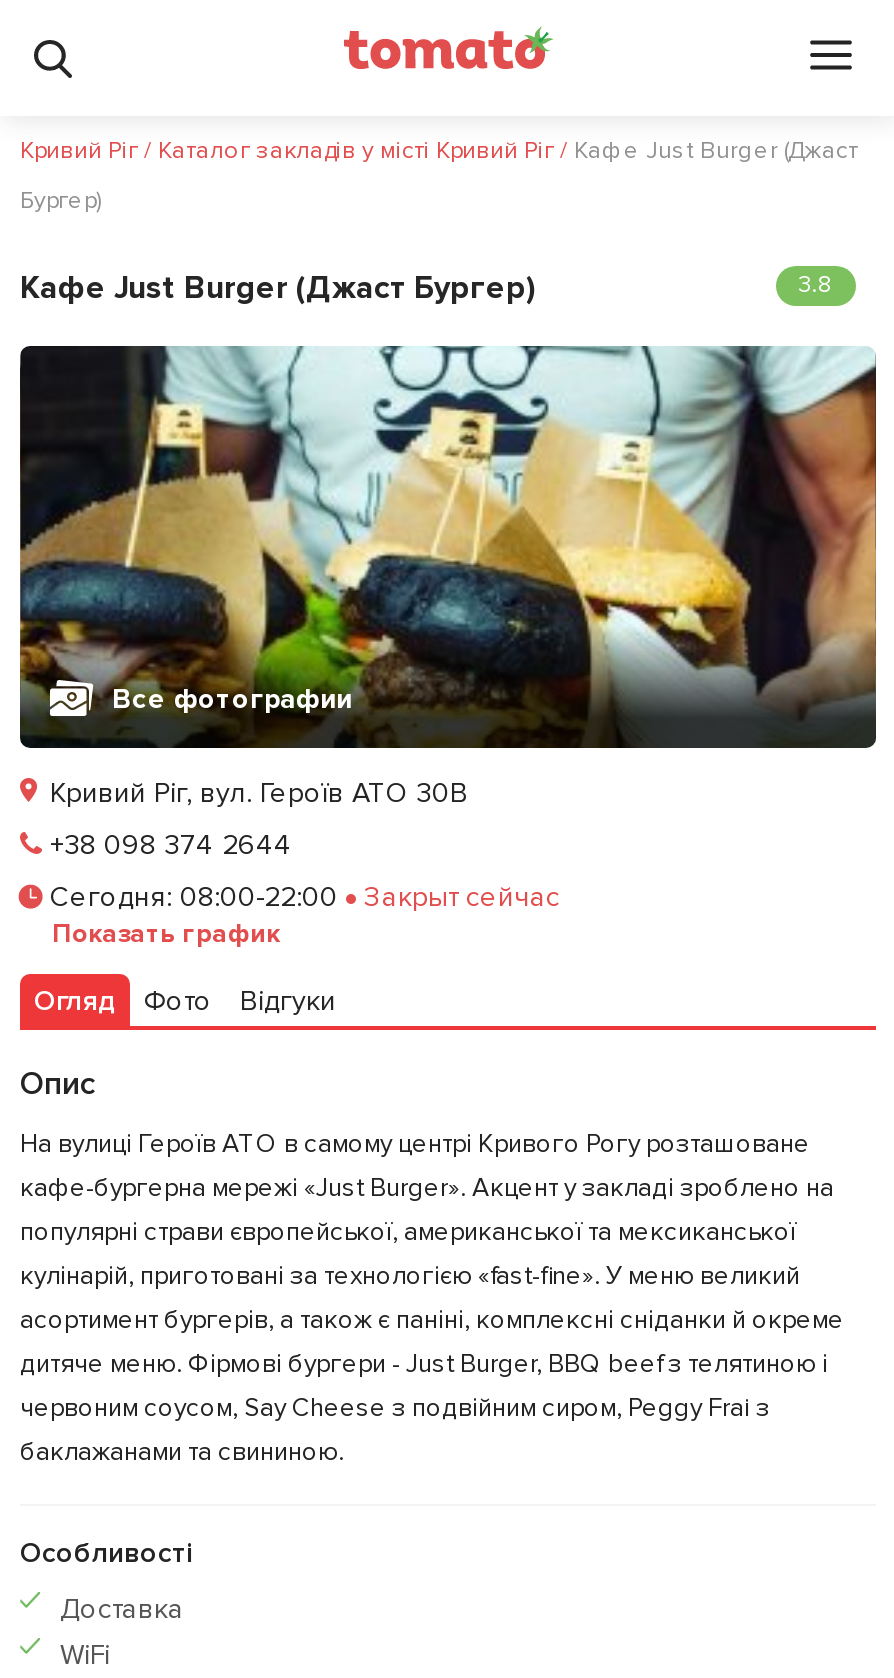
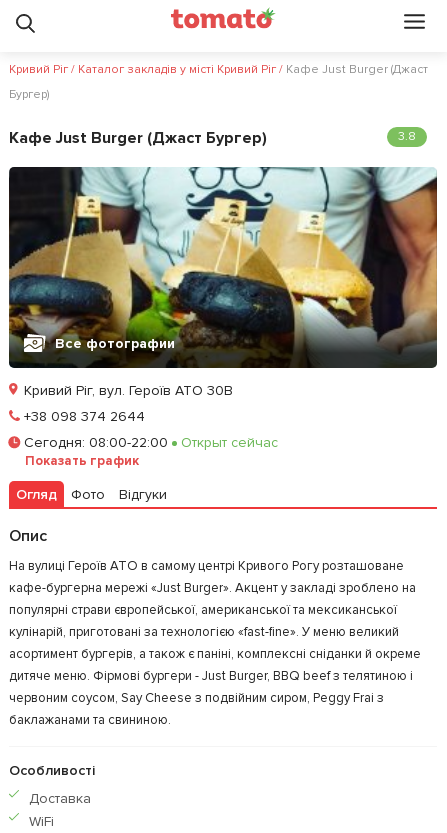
[364,880,560,914] Закрыт сейчас -> [181,434,278,451] Открыт сейчас

